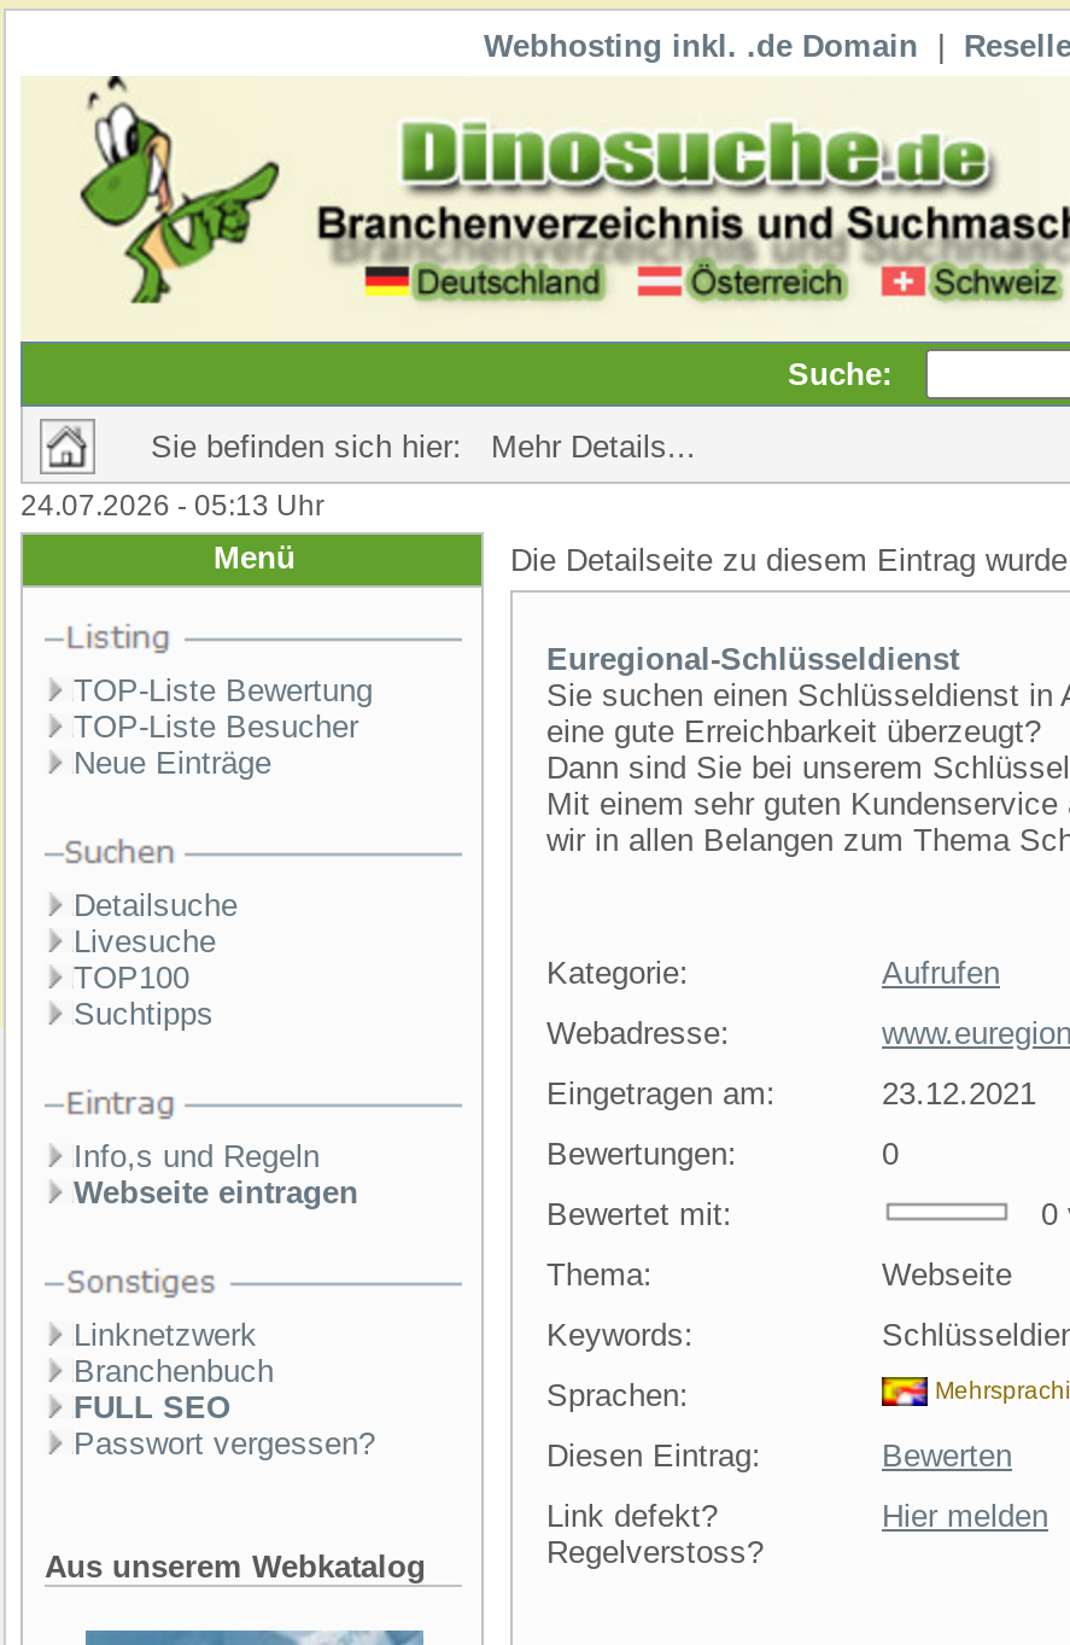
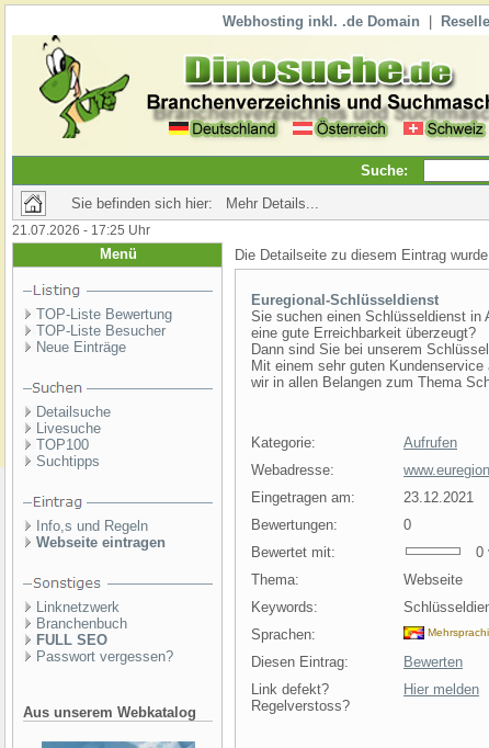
[21,489,324,523] 24.07.2026 - 05:13 Uhr -> [12,223,150,238] 21.07.2026 - 17:25 Uhr

